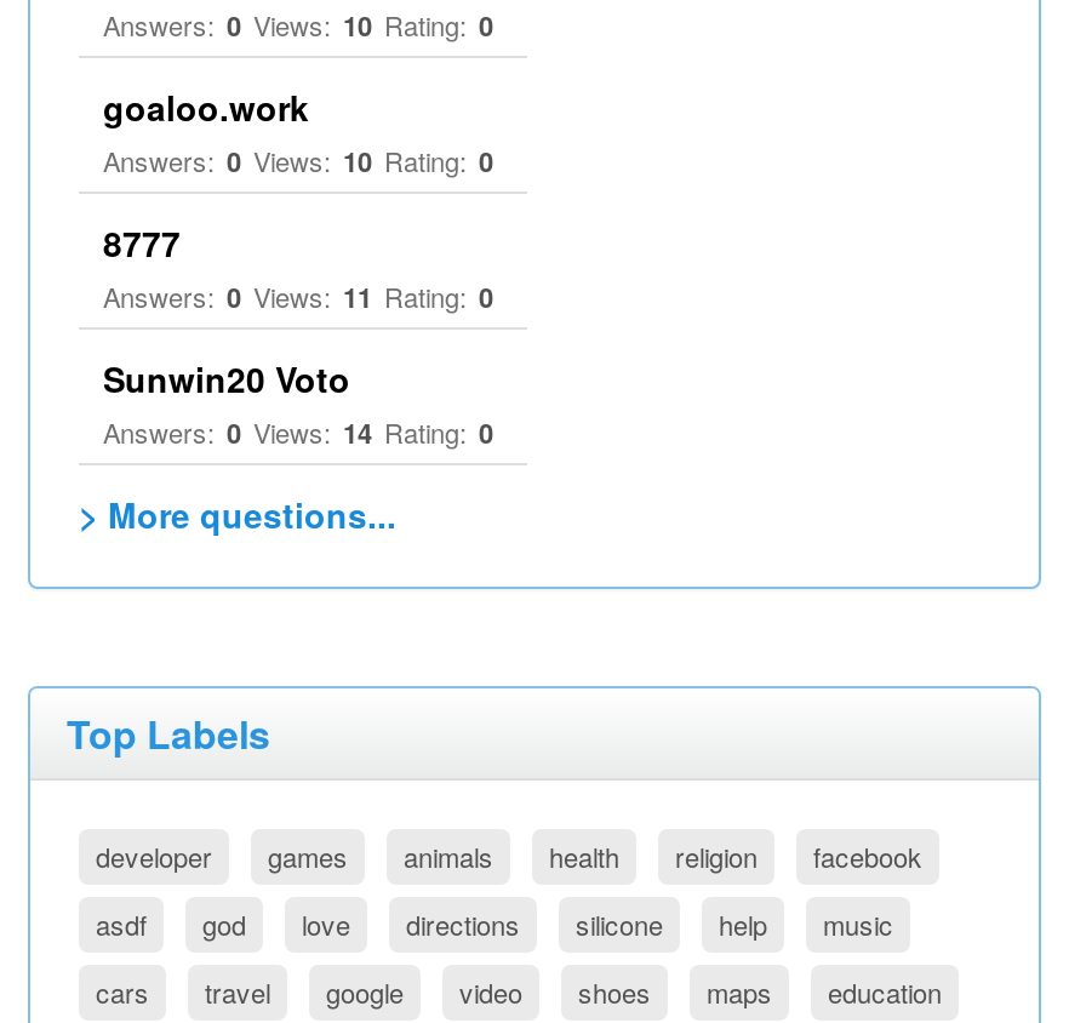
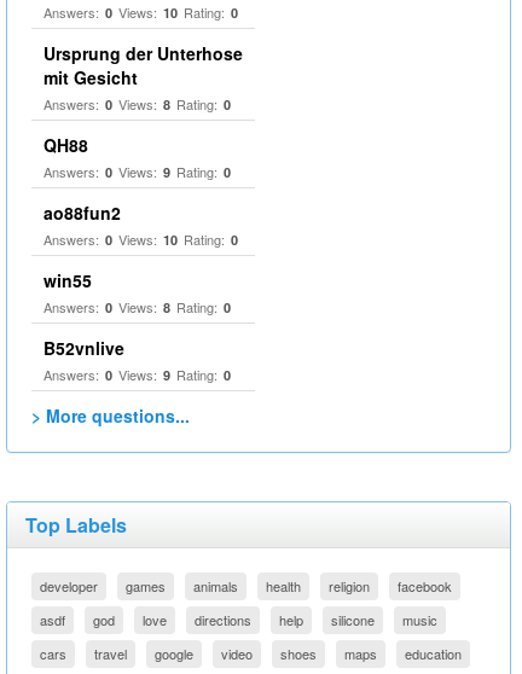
[103,82,309,131] goaloo.work -> [43,41,243,225] Ursprung der Unterhose | mit Gesicht | Answers: 0 Views: 8 Rating: 0 | QH88 | Answers: 0 Views: 9 Rating: 0 | ao88fun2
[103,218,493,315] 8777 | Answers: 0 Views: 11 Rating: 0 -> [43,268,231,316] win55 | Answers: 0 Views: 8 Rating: 0
[103,354,493,451] Sunwin20 Voto | Answers: 0 Views: 14 Rating: 0 -> [43,336,231,384] B52vnlive | Answers: 0 Views: 9 Rating: 0
moved [576,904,663,943] -> [331,610,375,629]: silicone

